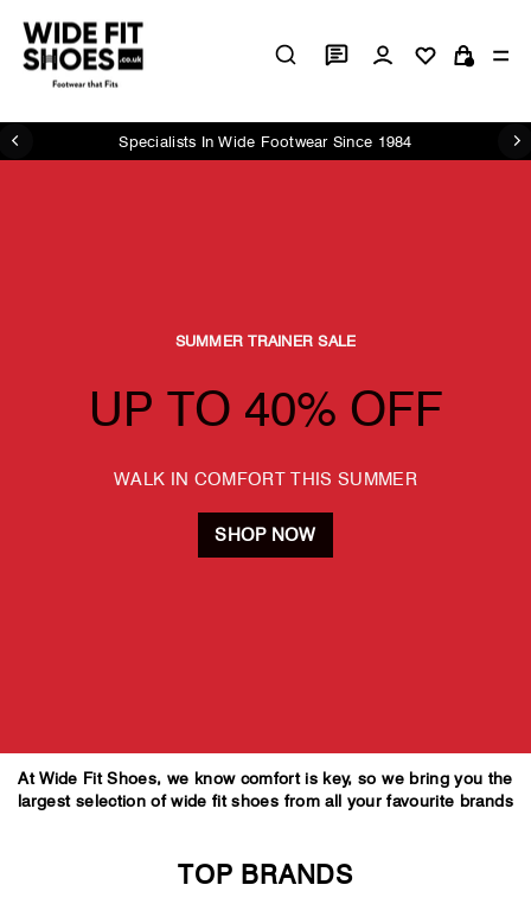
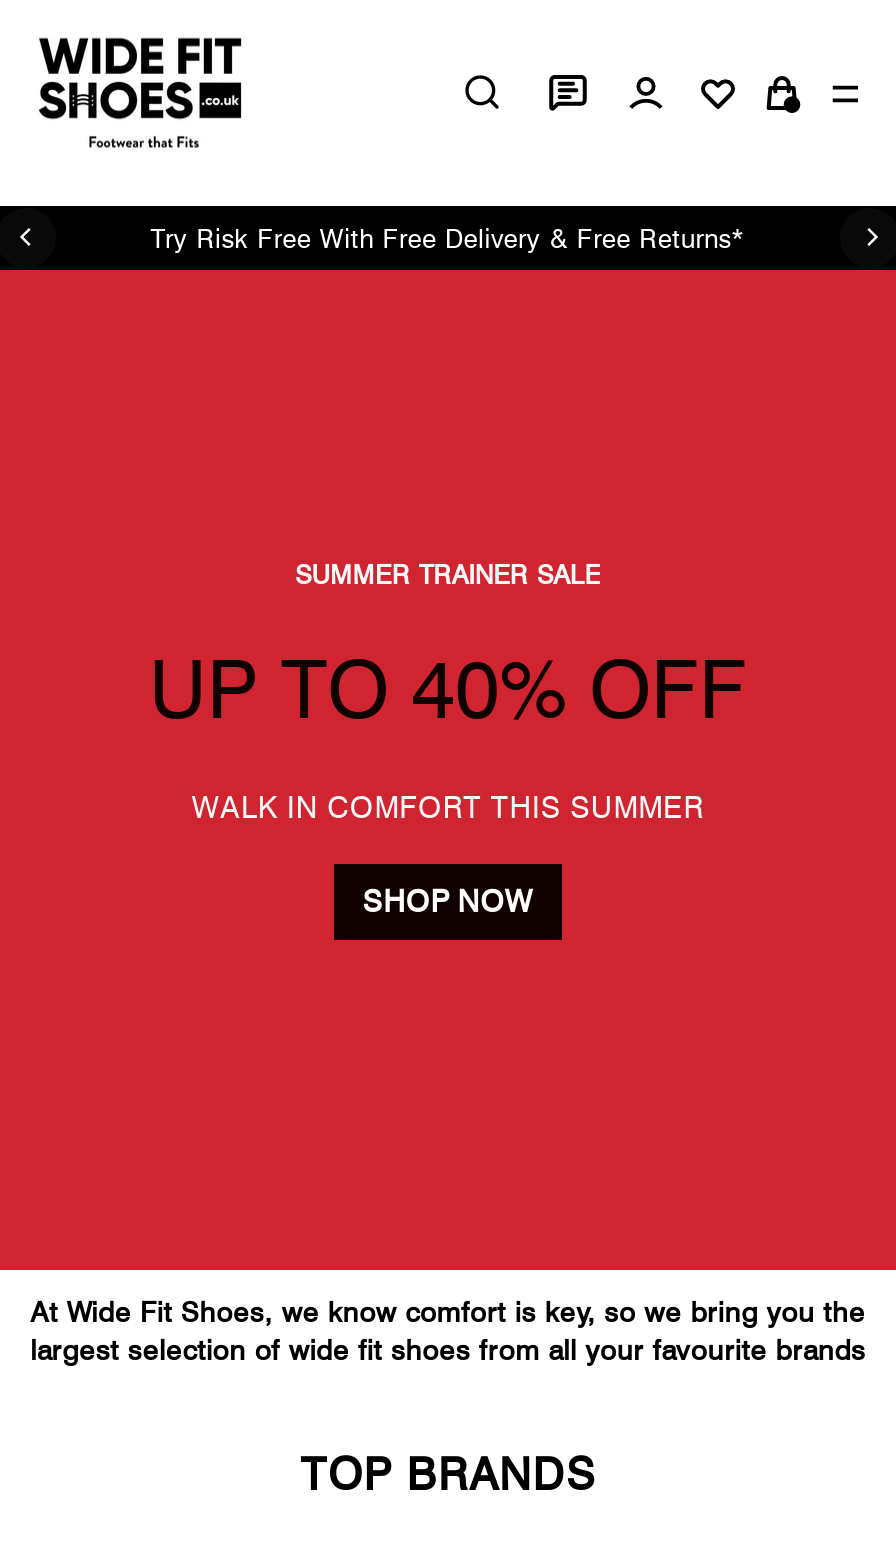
[119,131,412,150] Specialists In Wide Footwear Since 1984 -> [150,221,745,253] Try Risk Free With Free Delivery & Free Returns*

